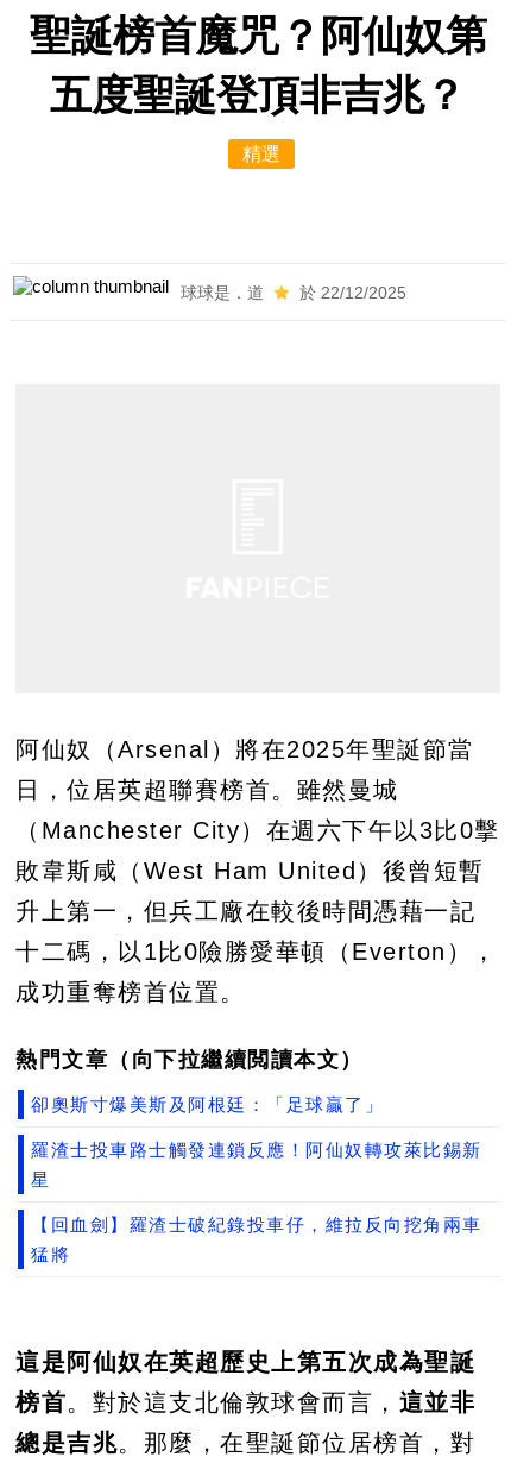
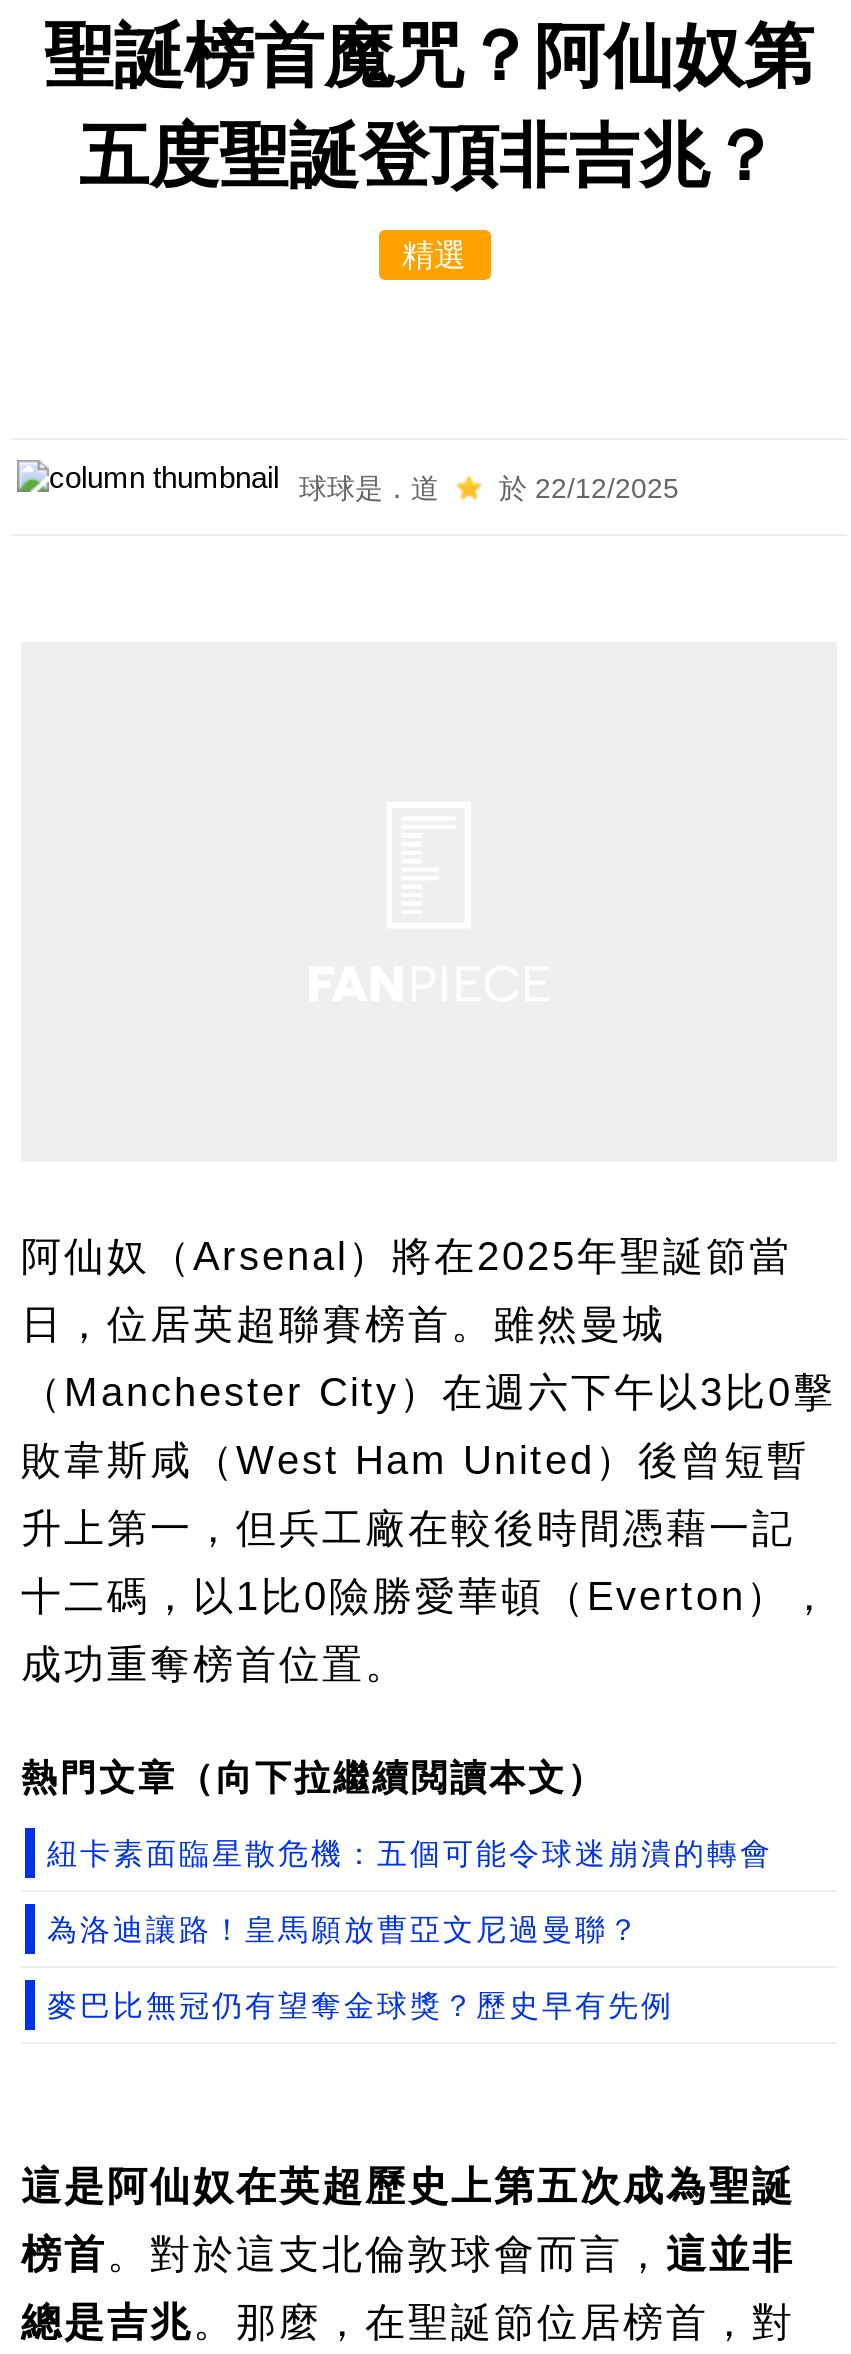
[31,1094,482,1264] 卻奧斯寸爆美斯及阿根廷：「足球贏了」 | 羅渣士投車路士觸發連鎖反應！阿仙奴轉攻萊比錫新 | 星 | 【回血劍】羅渣士破紀錄投車仔，維拉反向挖角兩車 | 猛將 -> [47,1836,773,2022] 紐卡素面臨星散危機：五個可能令球迷崩潰的轉會 | 為洛迪讓路！皇馬願放曹亞文尼過曼聯？ | 麥巴比無冠仍有望奪金球獎？歷史早有先例

